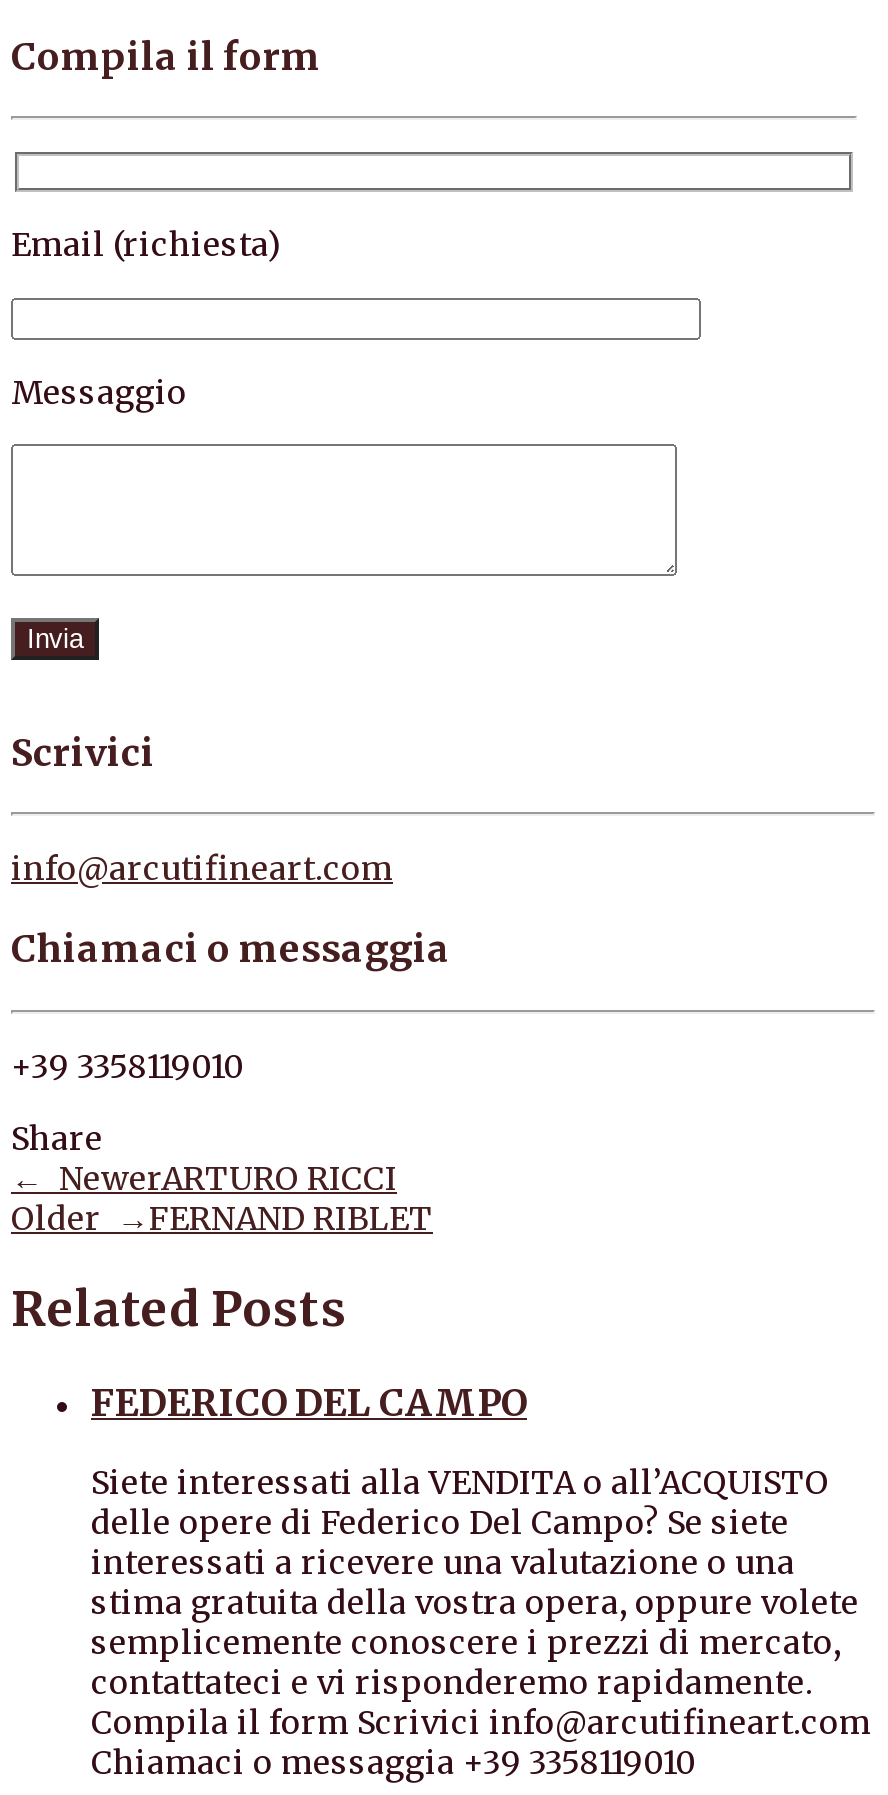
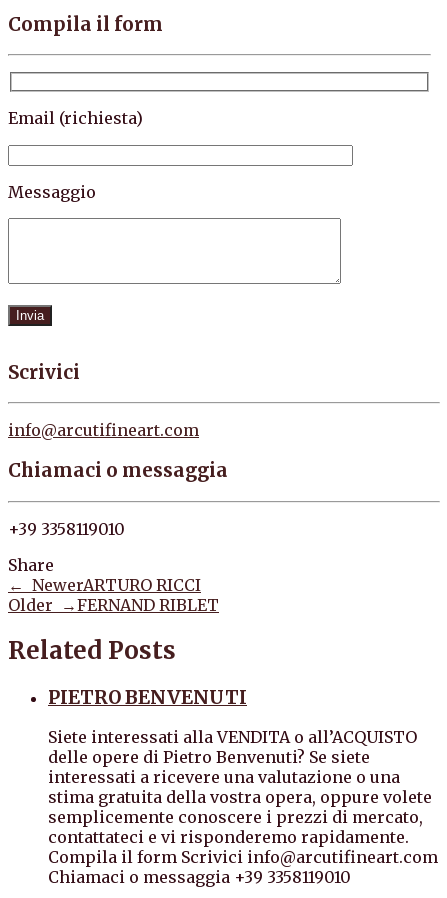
[91,1379,527,1425] FEDERICO DEL CAMPO -> [48,686,247,709] PIETRO BENVENUTI
[91,1503,789,1543] delle opere di Federico Del Campo? Se siete -> [48,747,370,767] delle opere di Pietro Benvenuti? Se siete

